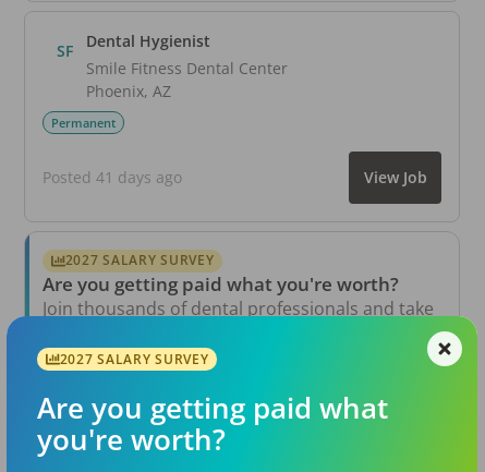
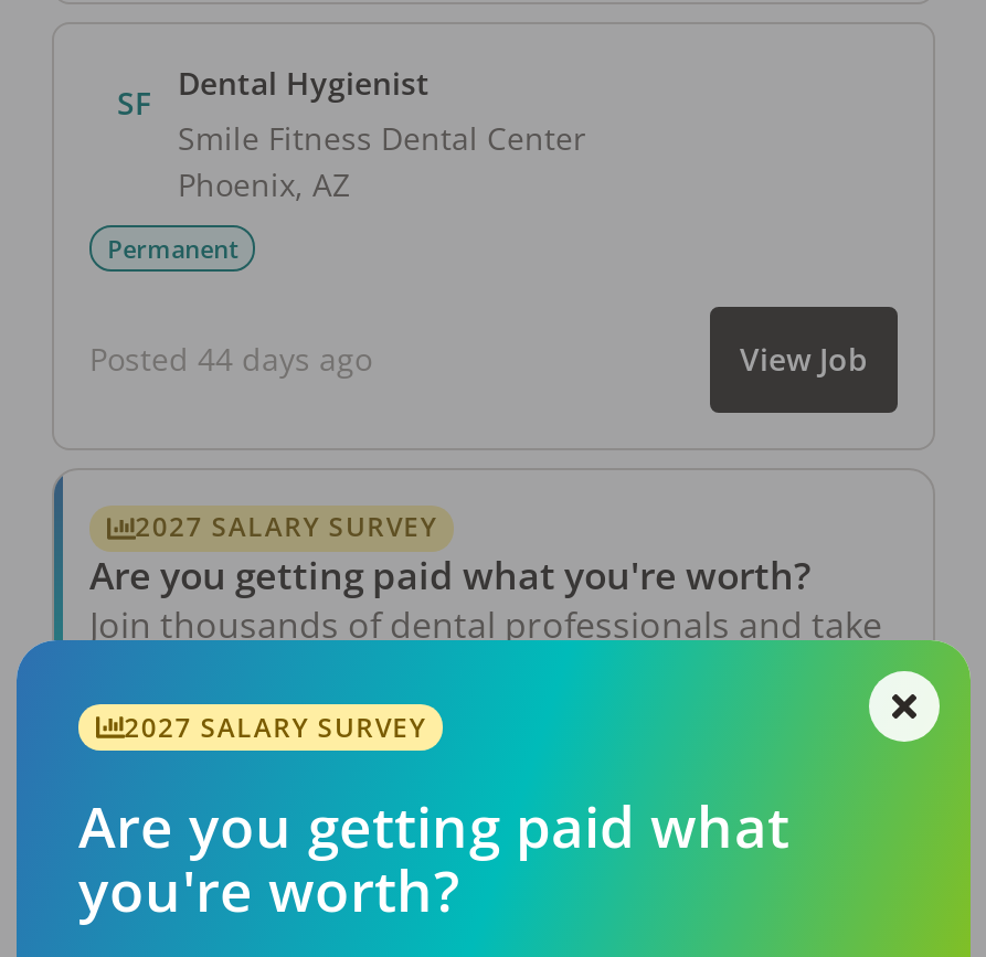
[43,167,182,187] Posted 41 days ago -> [89,338,372,380] Posted 44 days ago

